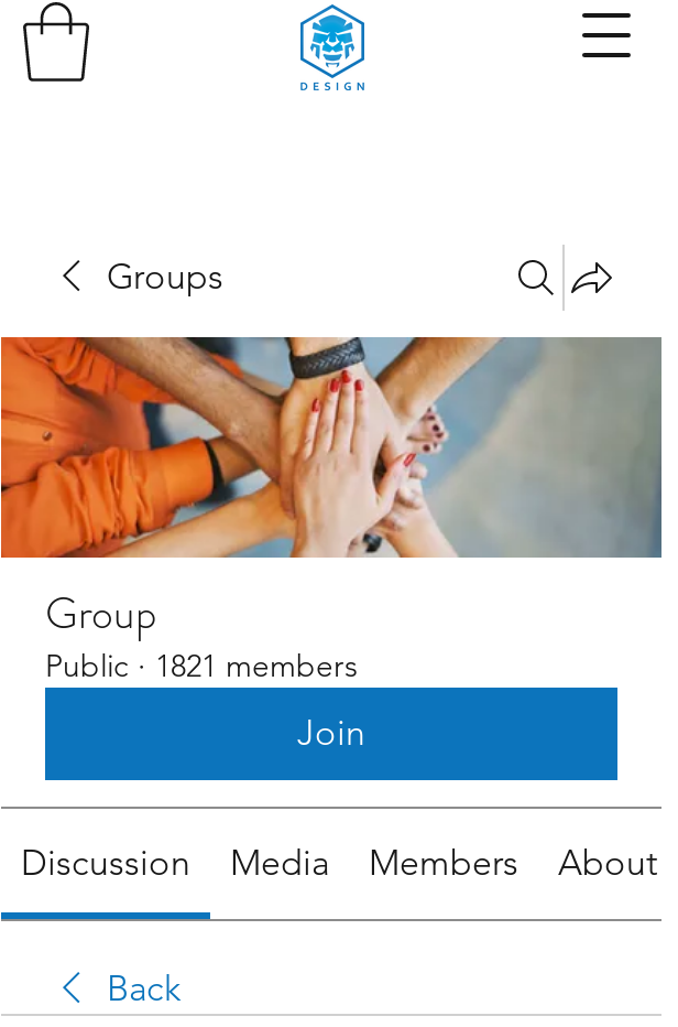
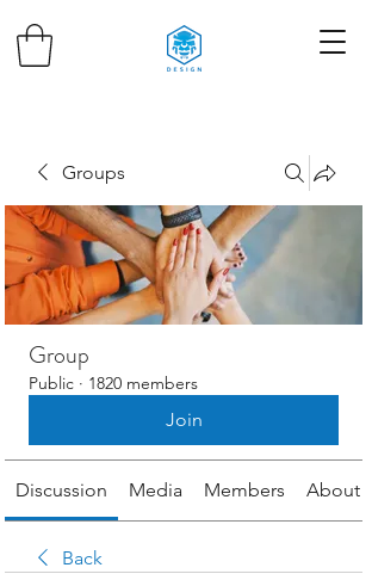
[45,645,358,685] Public · 1821 members -> [29,372,198,393] Public · 1820 members

